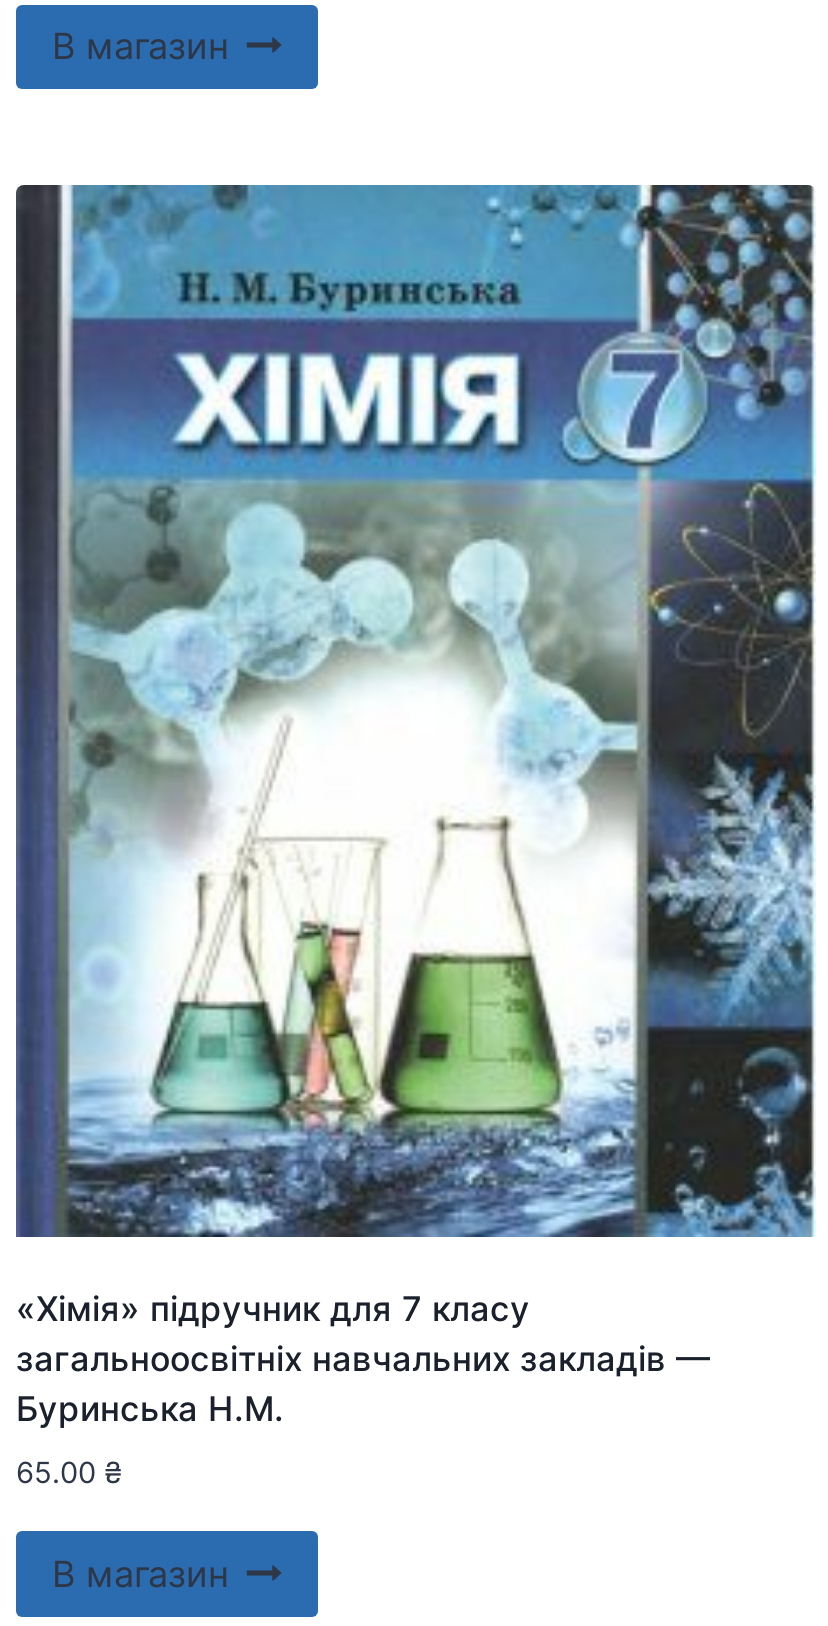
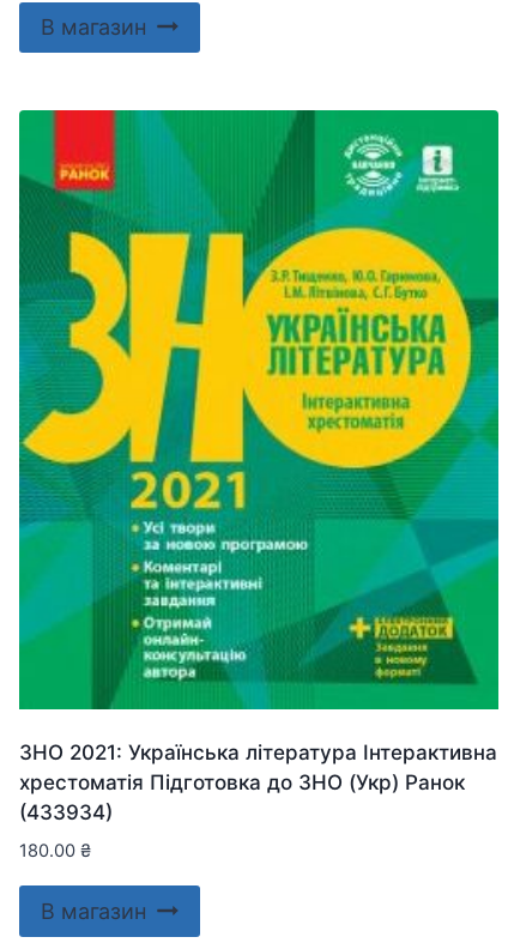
[14,183,816,1430] [image] | «Хімія» підручник для 7 класу | загальноосвітніх навчальних закладів — | Буринська Н.М. -> [18,109,500,825] [image] | ЗНО 2021: Українська література Інтерактивна | хрестоматія Підготовка до ЗНО (Укр) Ранок | (433934)
[16,1456,122,1492] 65.00 ₴ -> [19,840,91,862] 180.00 ₴

